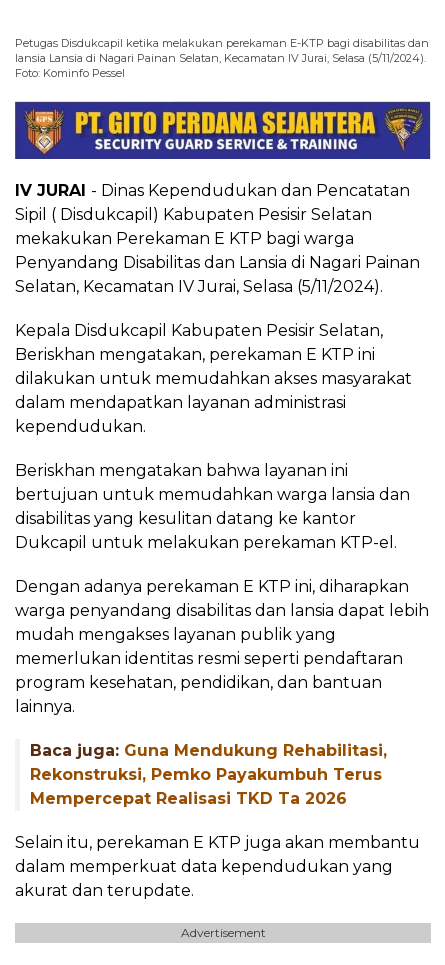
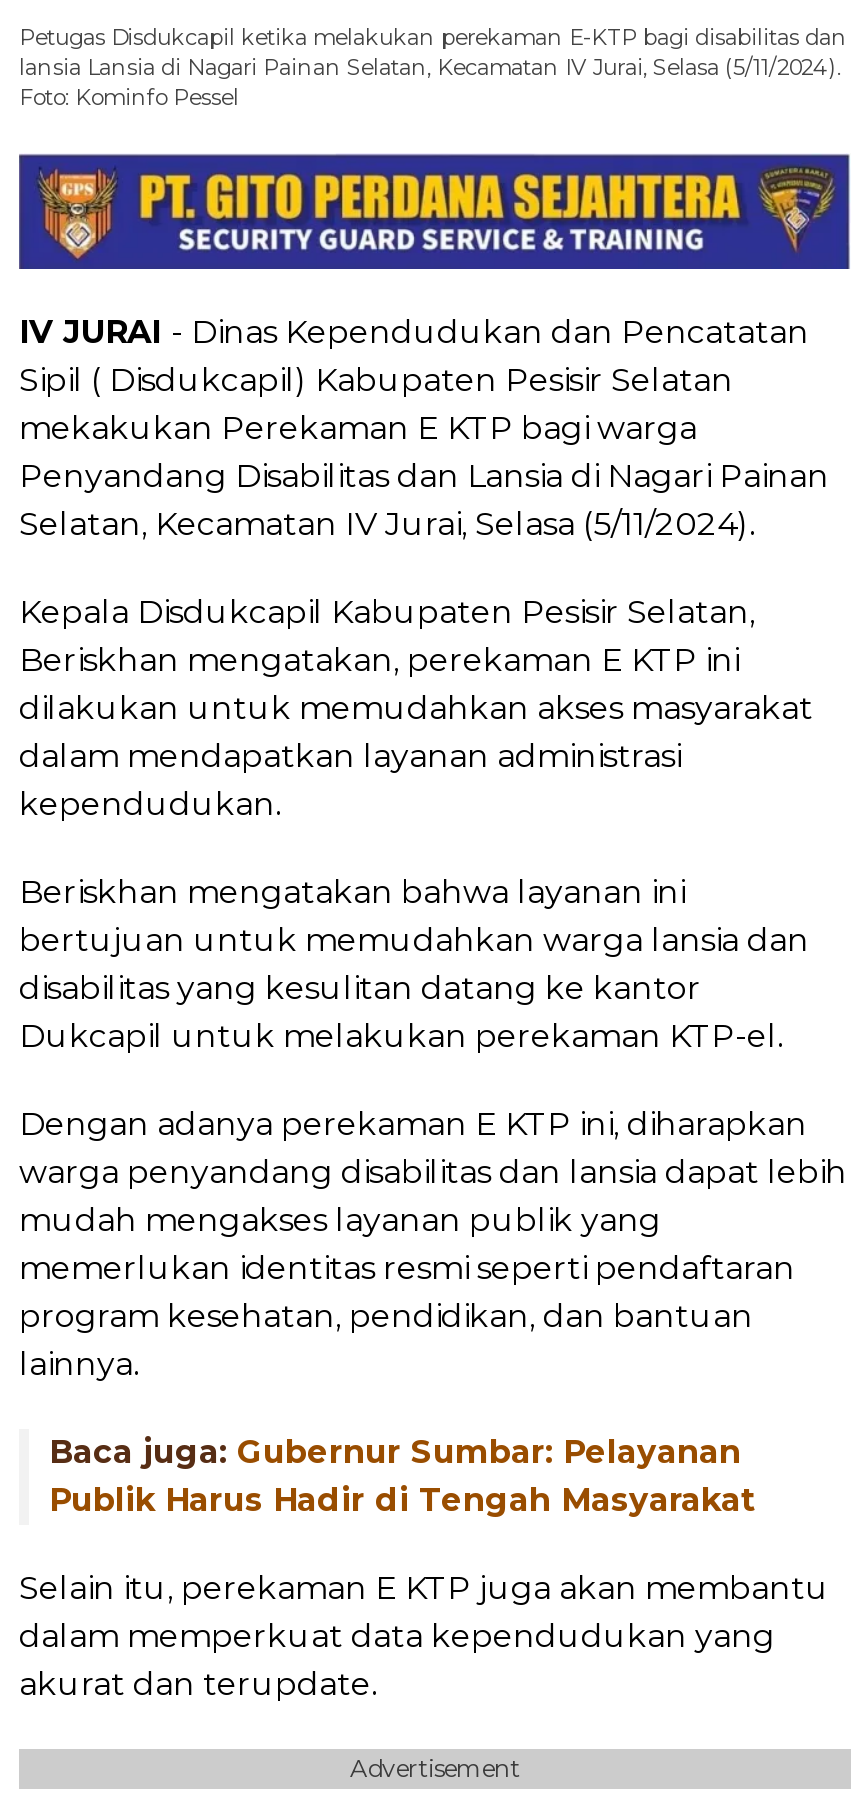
[30,741,387,808] Baca juga: Guna Mendukung Rehabilitasi, | Rekonstruksi, Pemko Payakumbuh Terus | Mempercepat Realisasi TKD Ta 2026 -> [49,1432,755,1518] Baca juga: Gubernur Sumbar: Pelayanan | Publik Harus Hadir di Tengah Masyarakat

